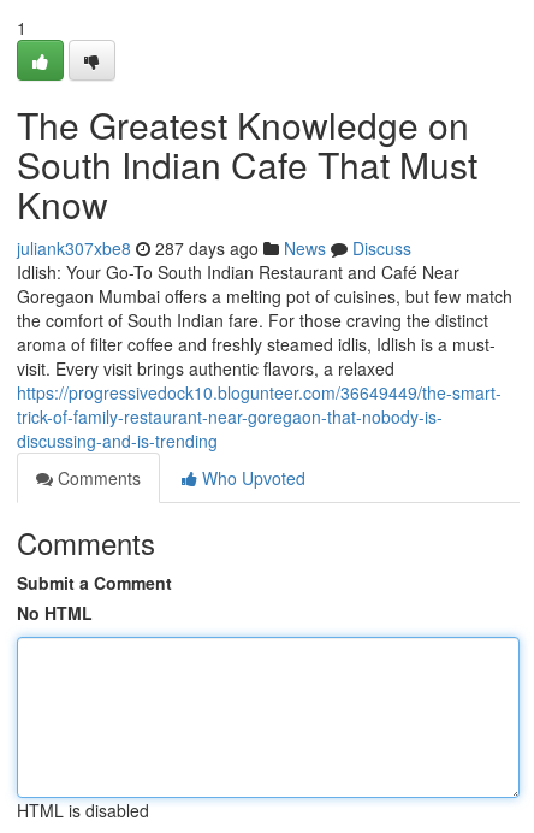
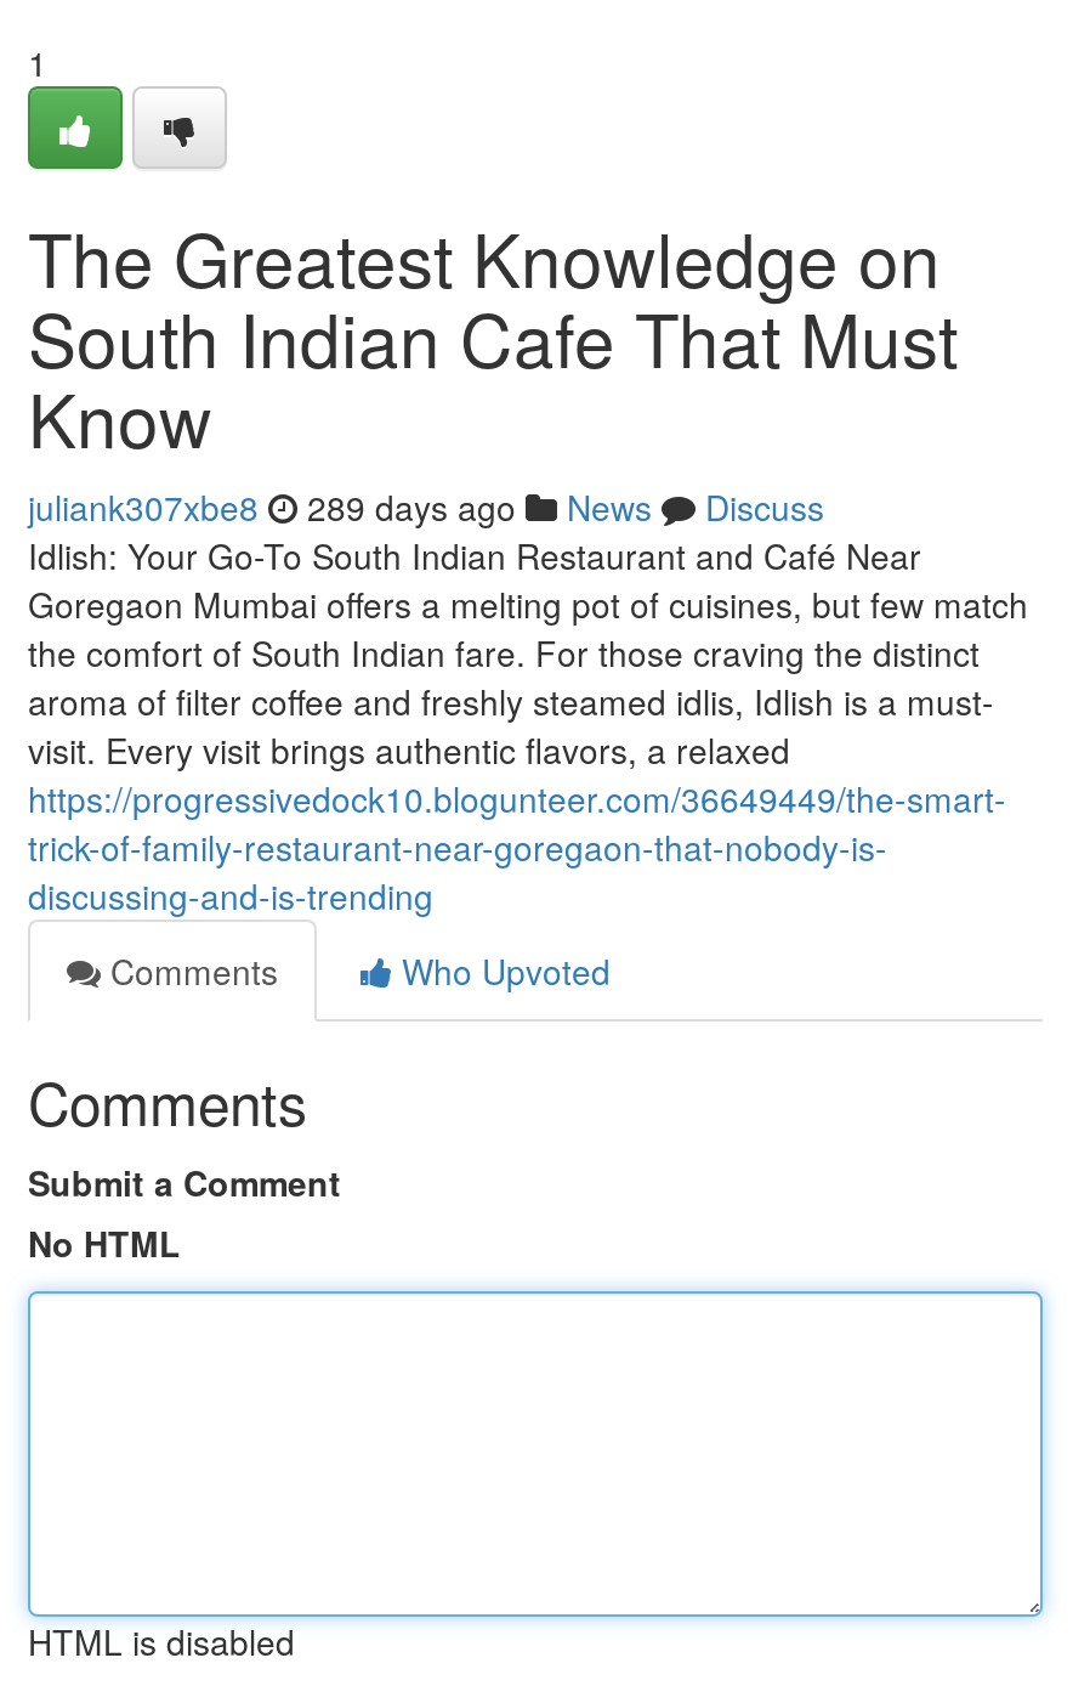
[17,236,411,260] juliank307xbe8 287 days ago News Discuss -> [28,482,824,531] juliank307xbe8 289 days ago News Discuss

